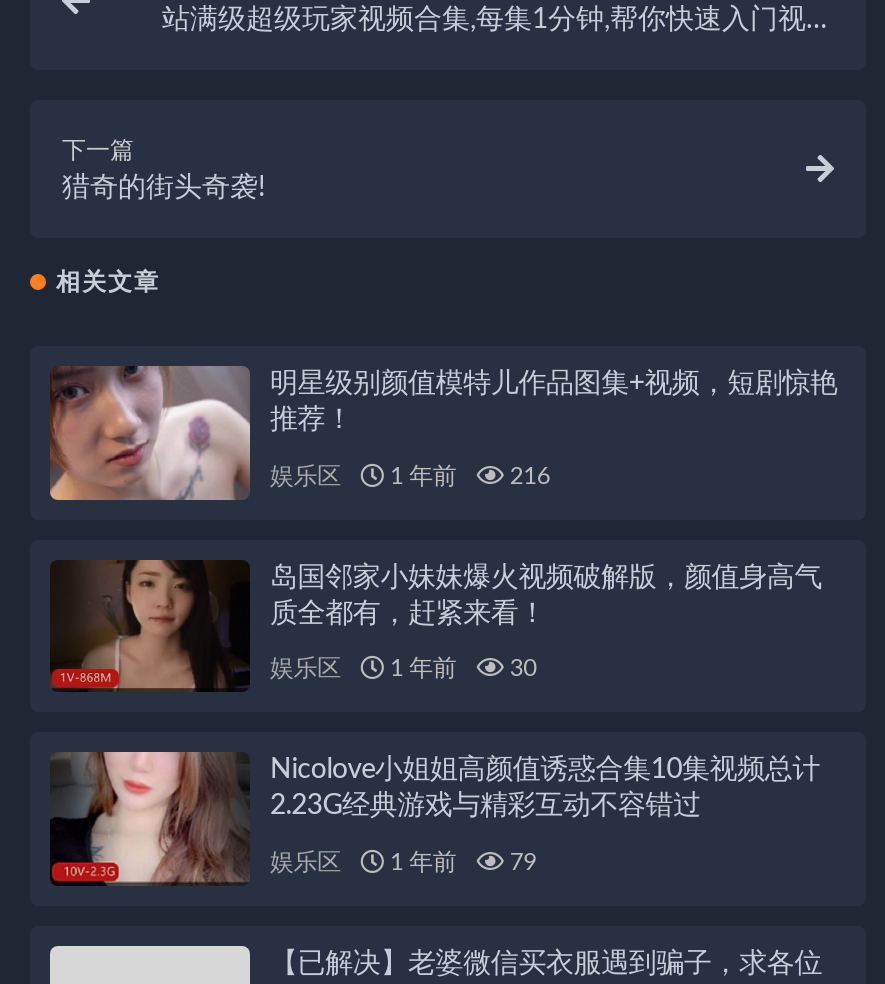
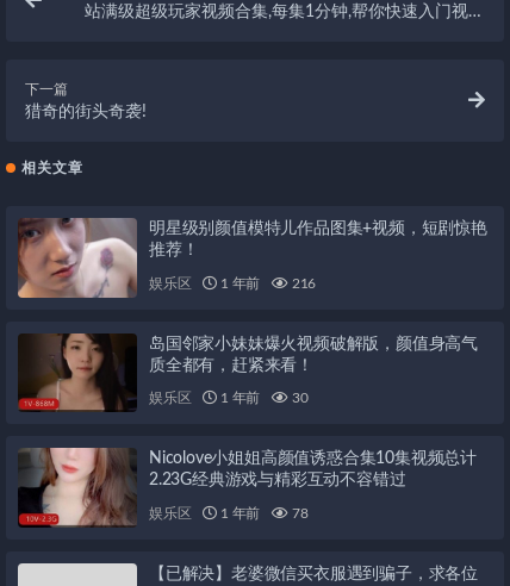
[270,850,537,874] 娱乐区 1 年前 79 -> [149,506,308,520] 娱乐区 1 年前 78

